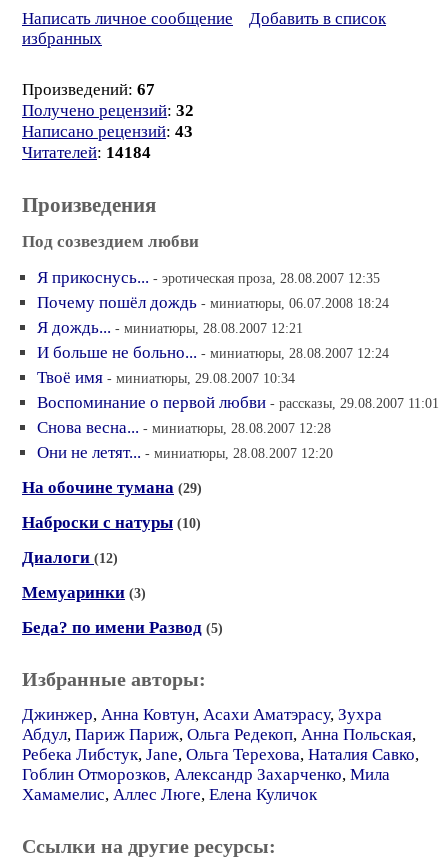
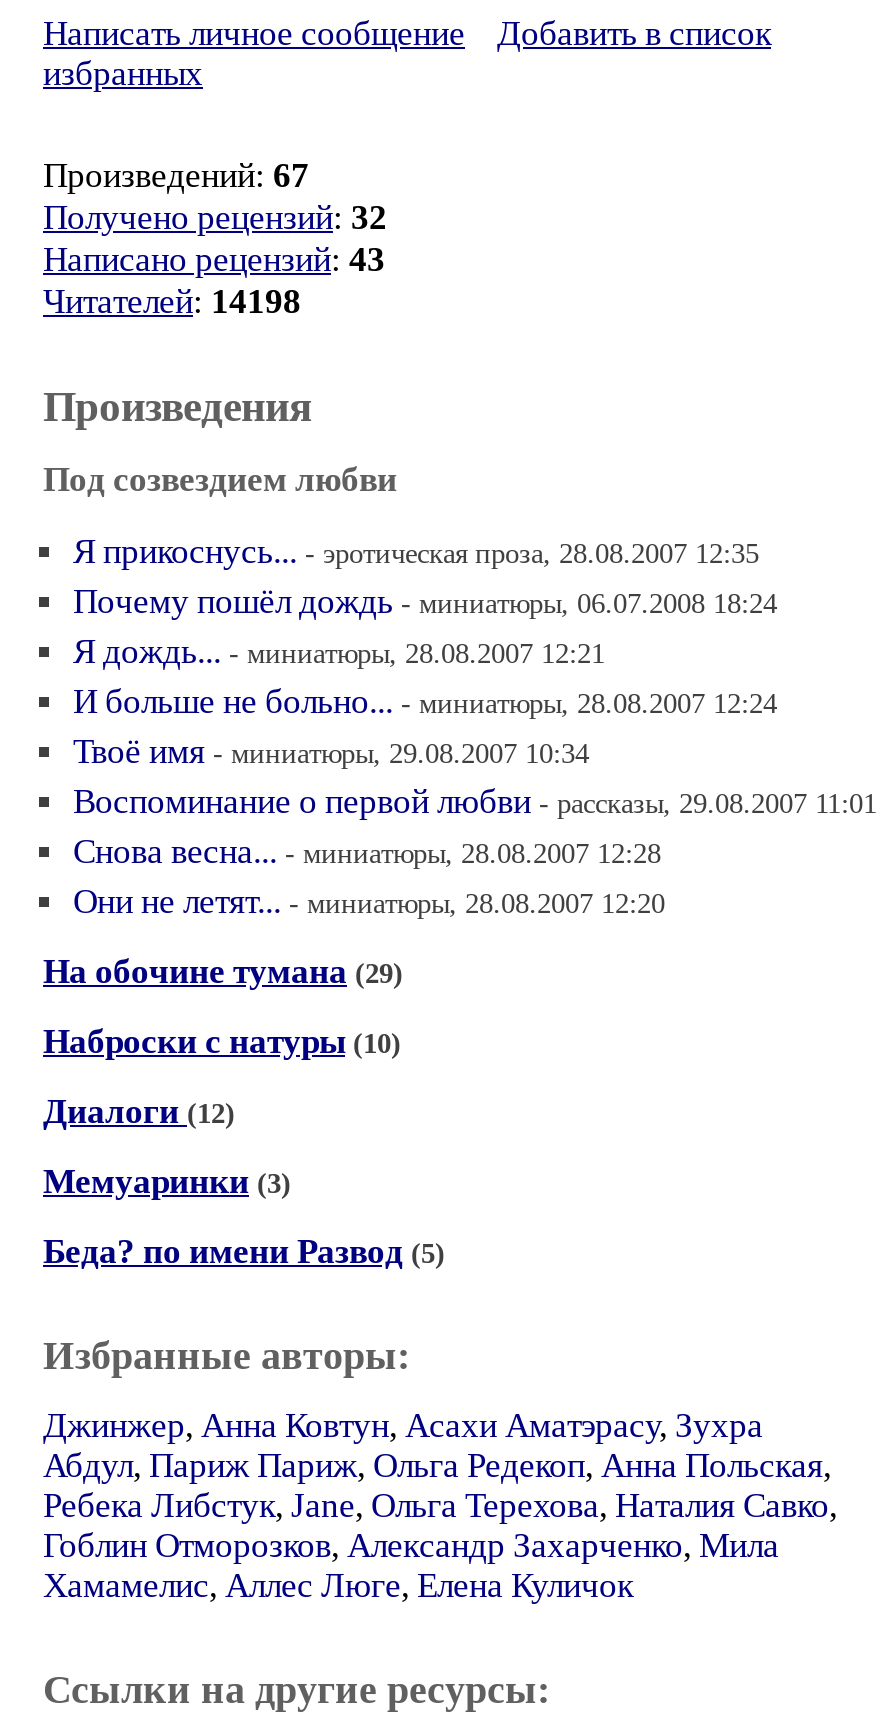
[22,143,151,162] Читателей: 14184 -> [43,283,301,321] Читателей: 14198

